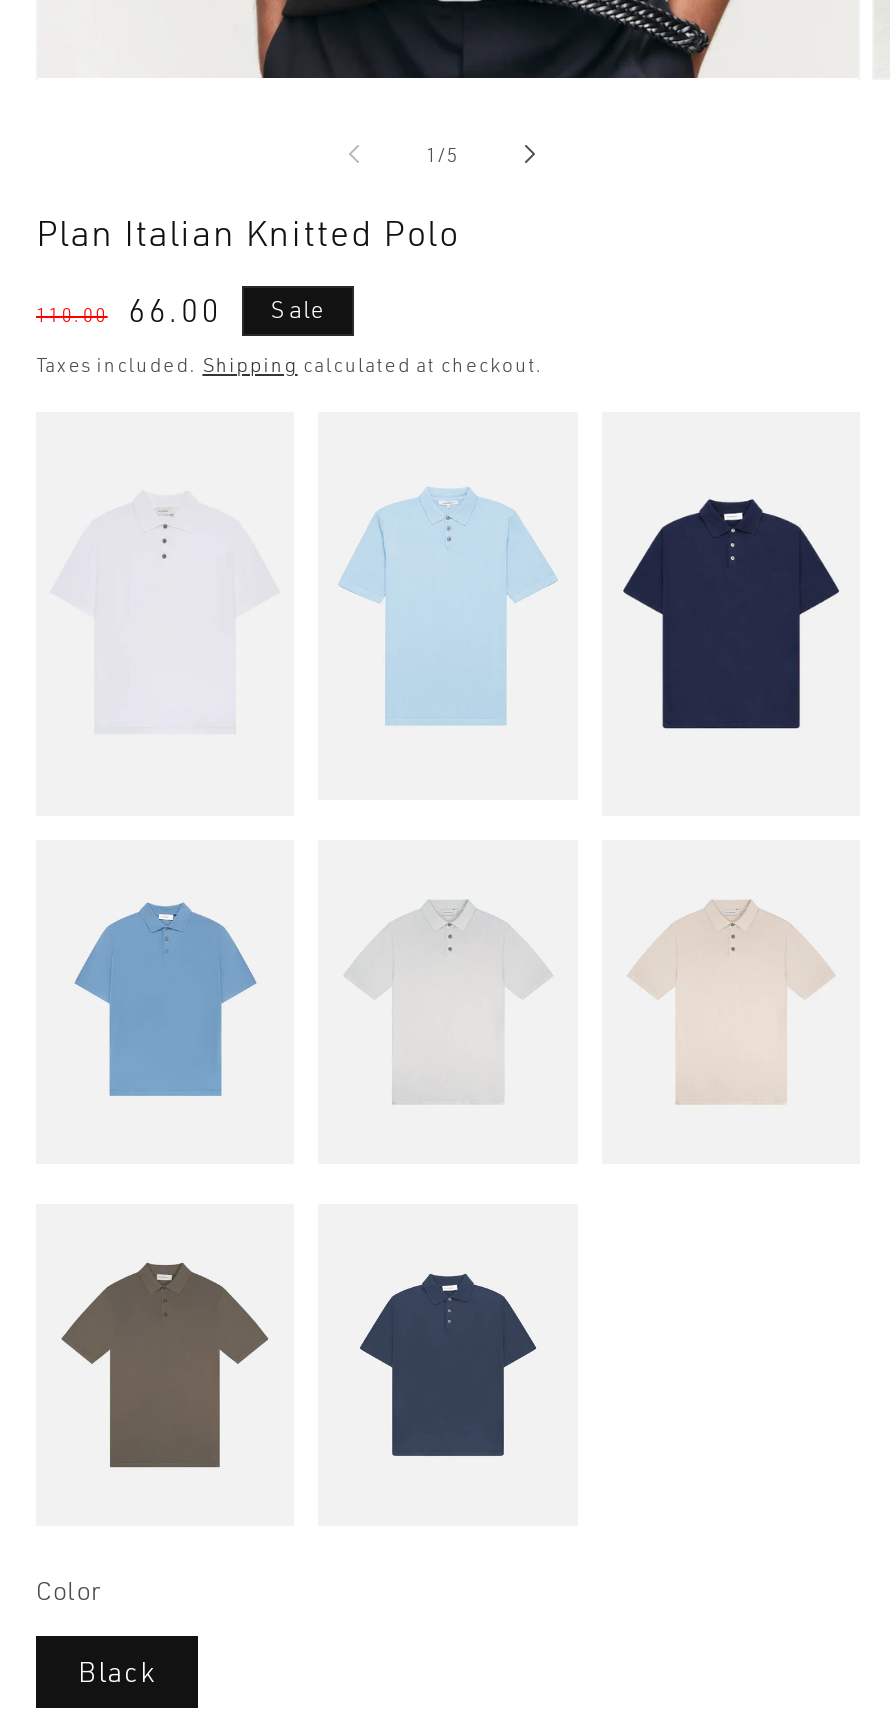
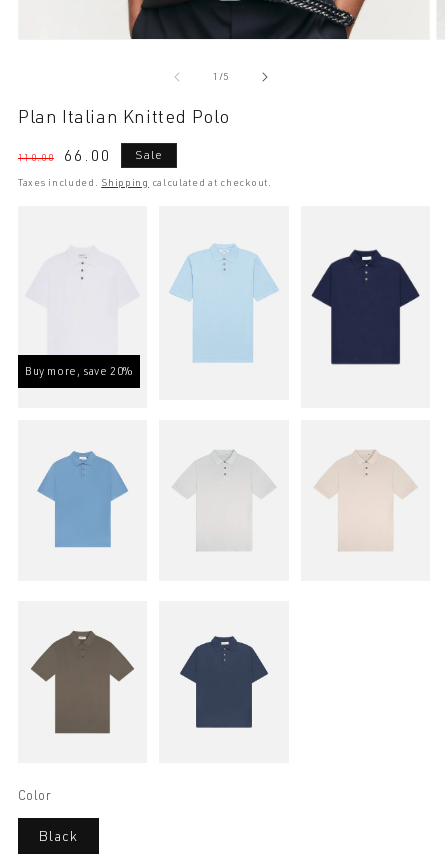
none -> [25,364,133,378] Buy more, save 20%

